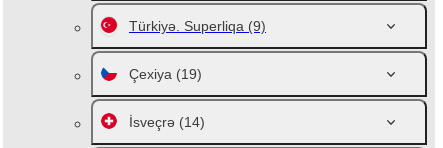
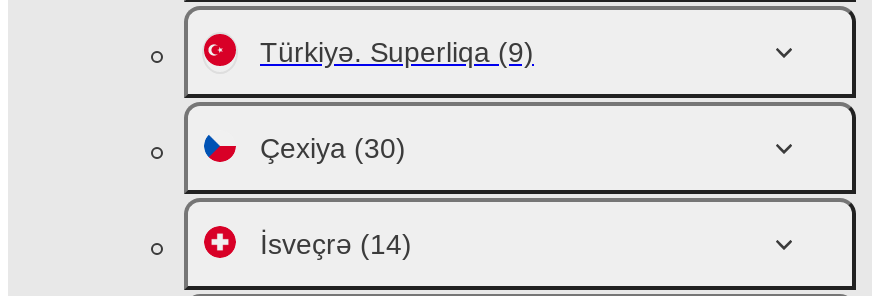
[129,66,202,82] Çexiya (19) -> [260,132,406,164] Çexiya (30)

